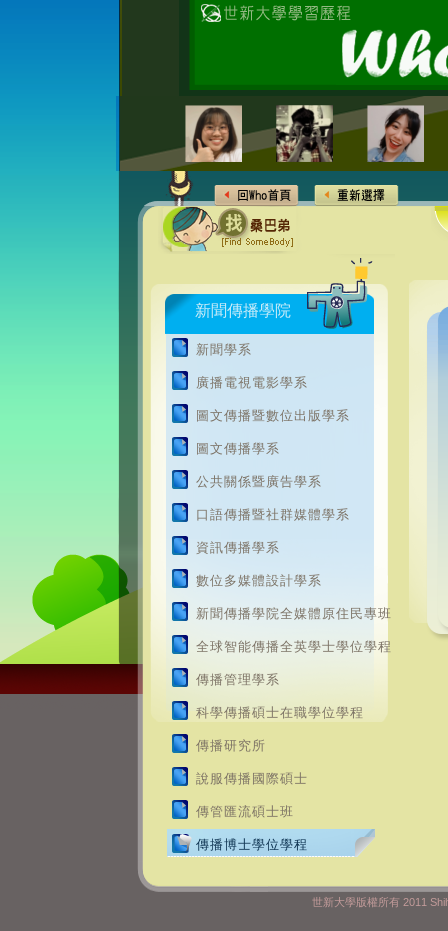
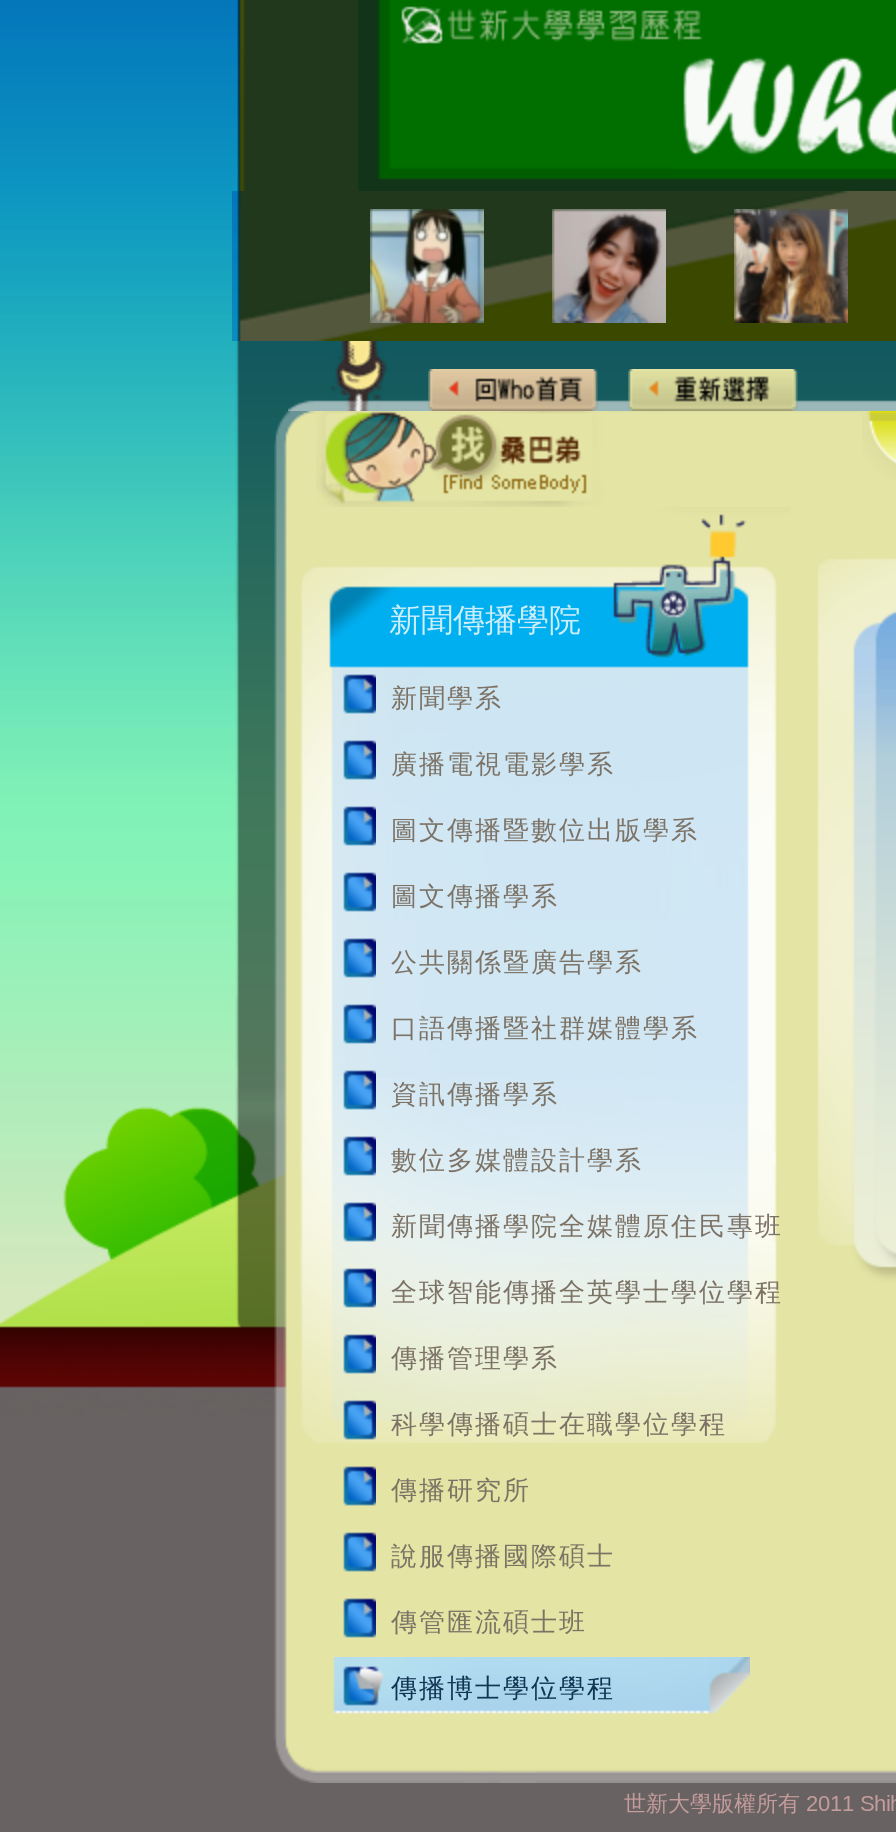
[185,105,242,163] [image] -> [370,209,484,323] [image]
[276,105,334,162] [image] -> [552,211,668,325] [image]
[367,105,425,163] [image] -> [734,211,848,323] [image]

